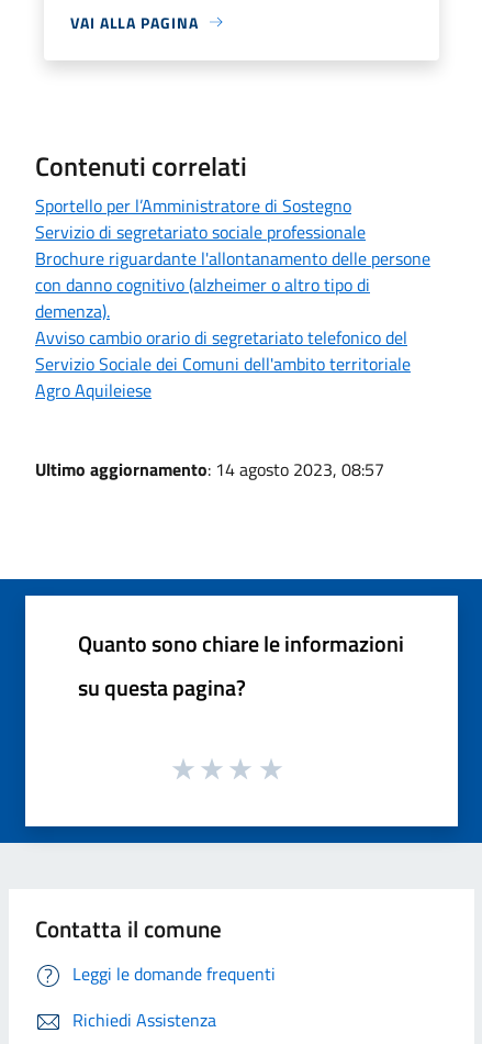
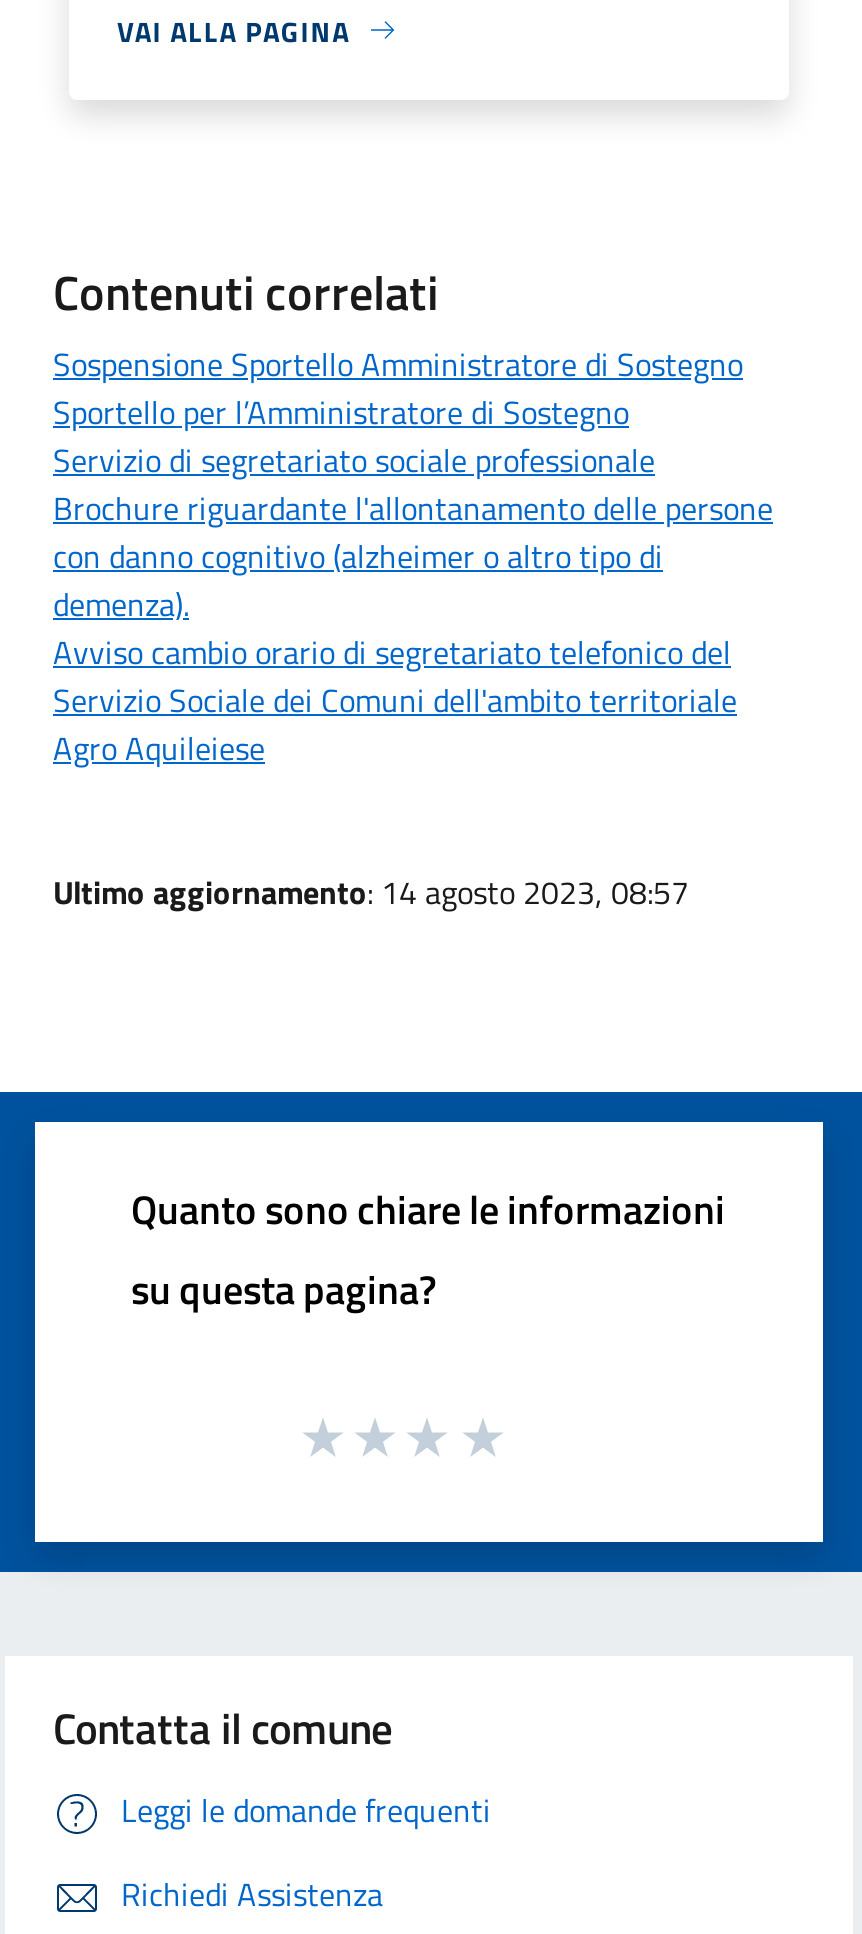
none -> [53,339,743,387] Sospensione Sportello Amministratore di Sostegno

